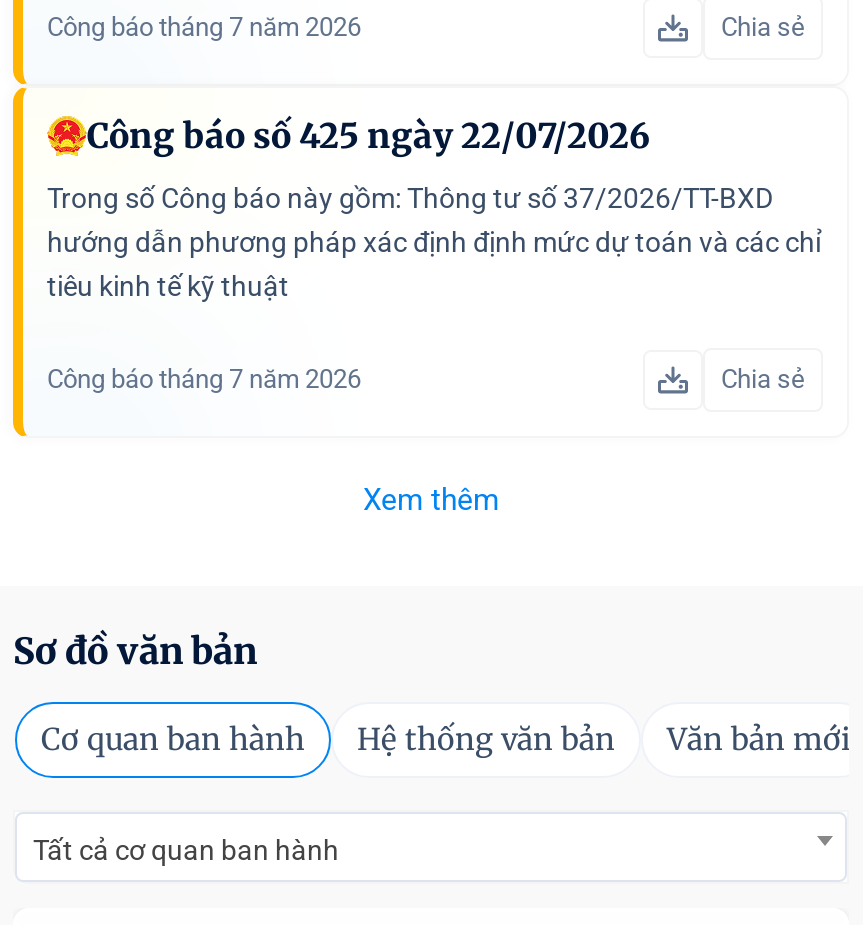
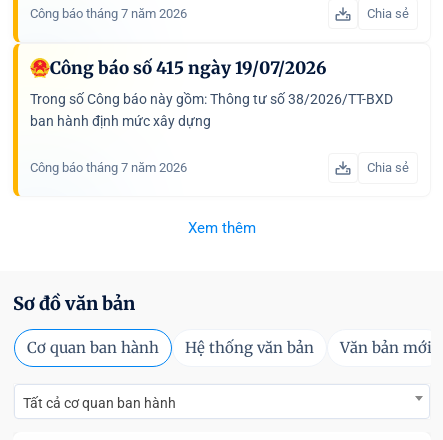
[87,113,651,157] Công báo số 425 ngày 22/07/2026 -> [50,56,327,78] Công báo số 415 ngày 19/07/2026
[47,181,821,301] Trong số Công báo này gồm: Thông tư số 37/2026/TT-BXD | hướng dẫn phương pháp xác định định mức dự toán và các chỉ | tiêu kinh tế kỹ thuật -> [30,90,393,128] Trong số Công báo này gồm: Thông tư số 38/2026/TT-BXD | ban hành định mức xây dựng

